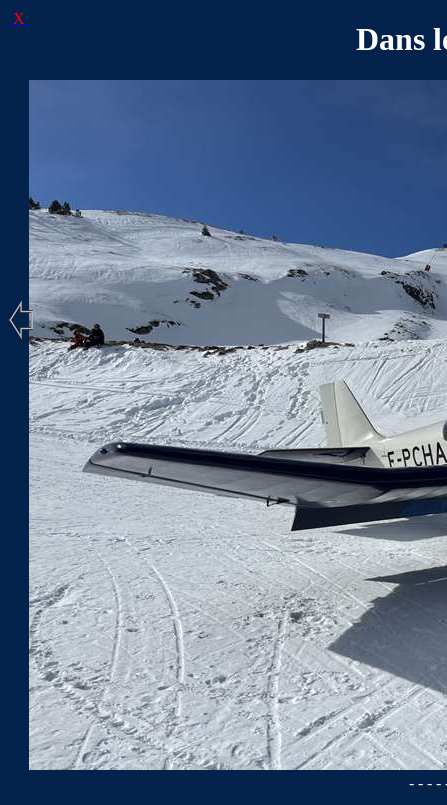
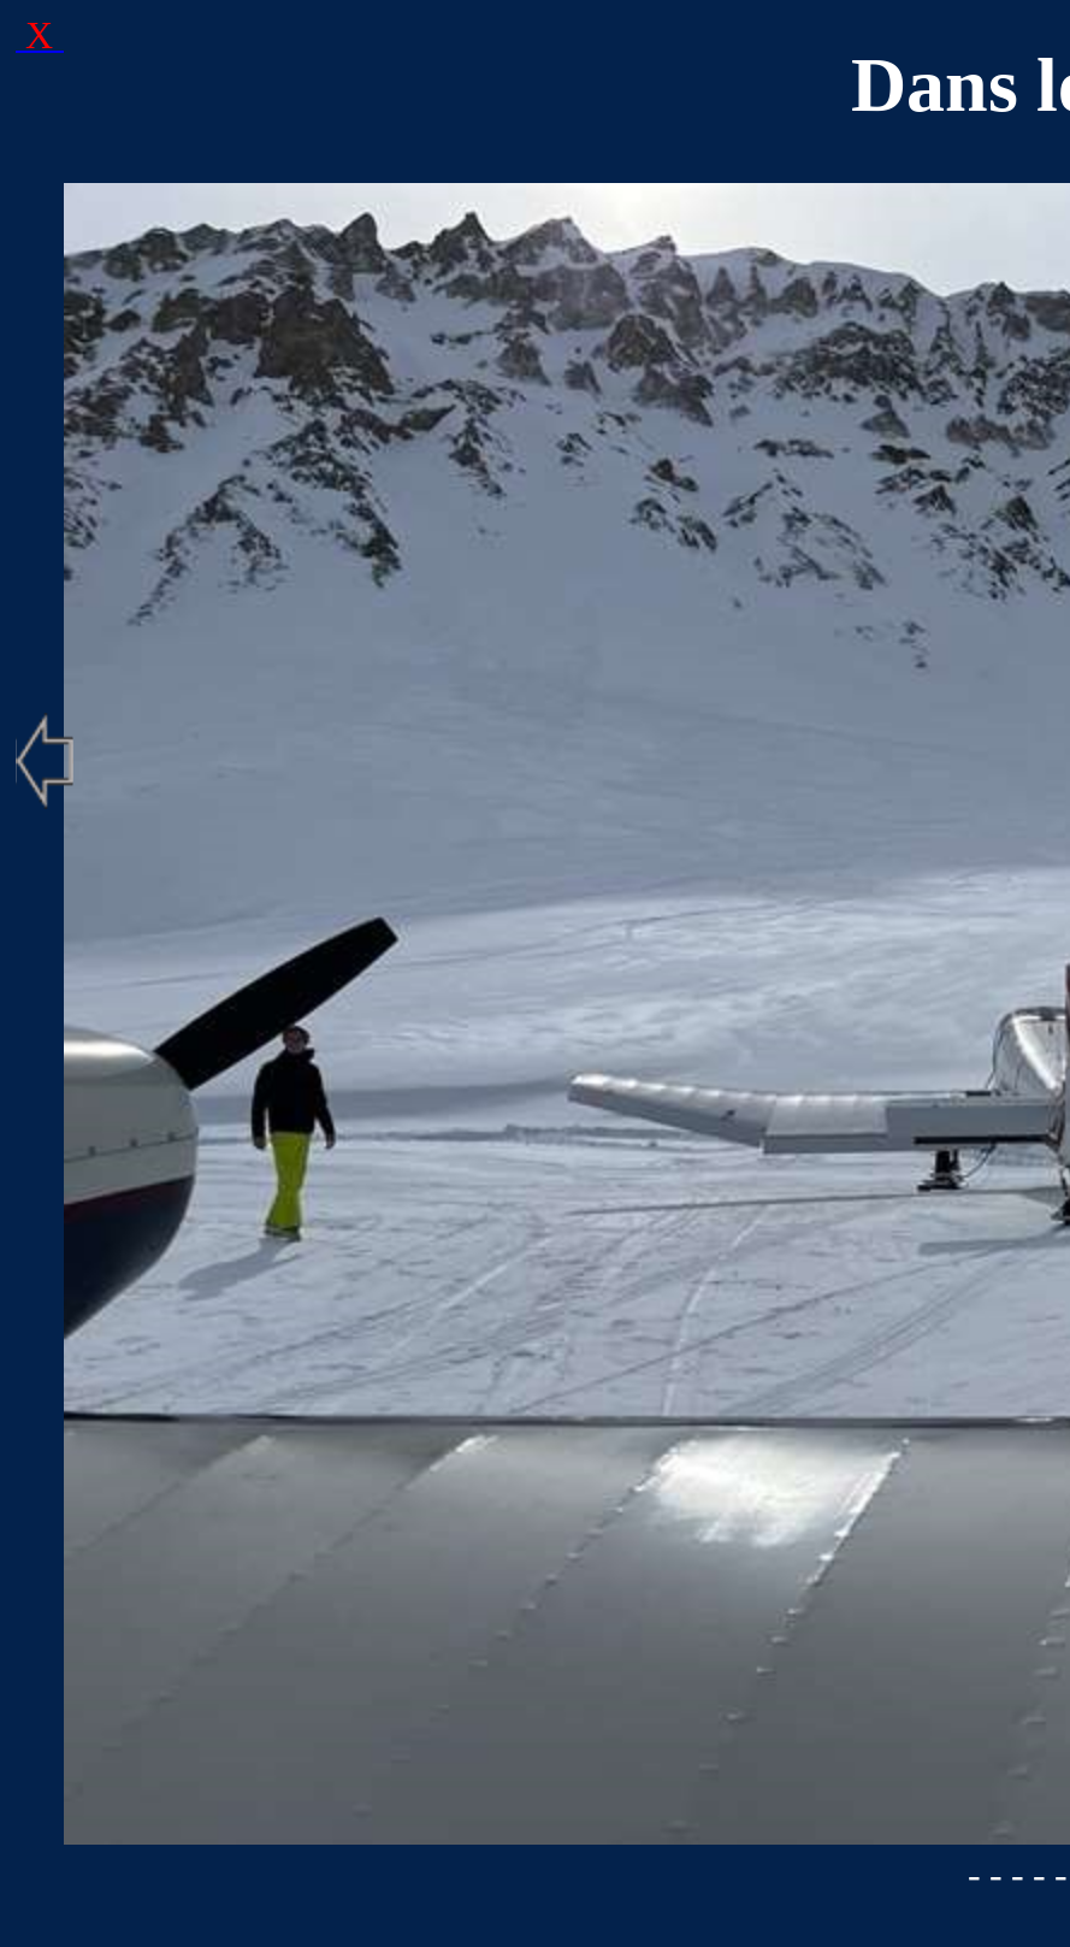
[28,80,444,771] [image] -> [64,181,1063,1845] [image]

